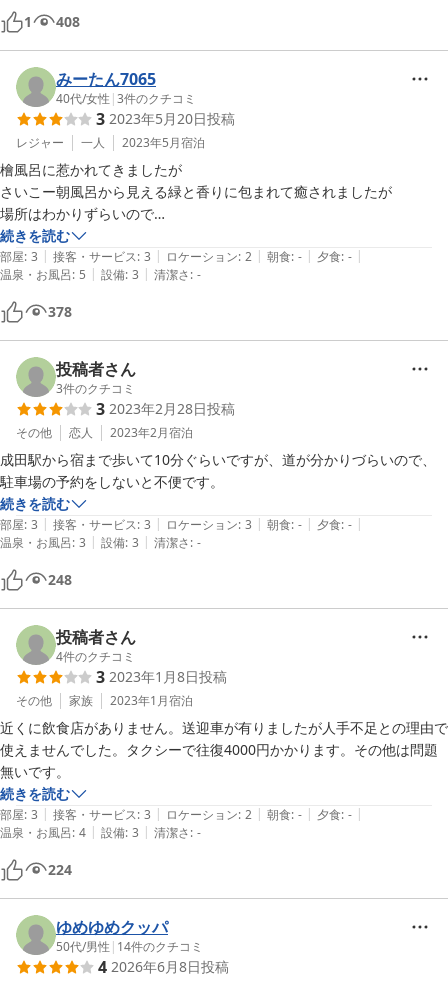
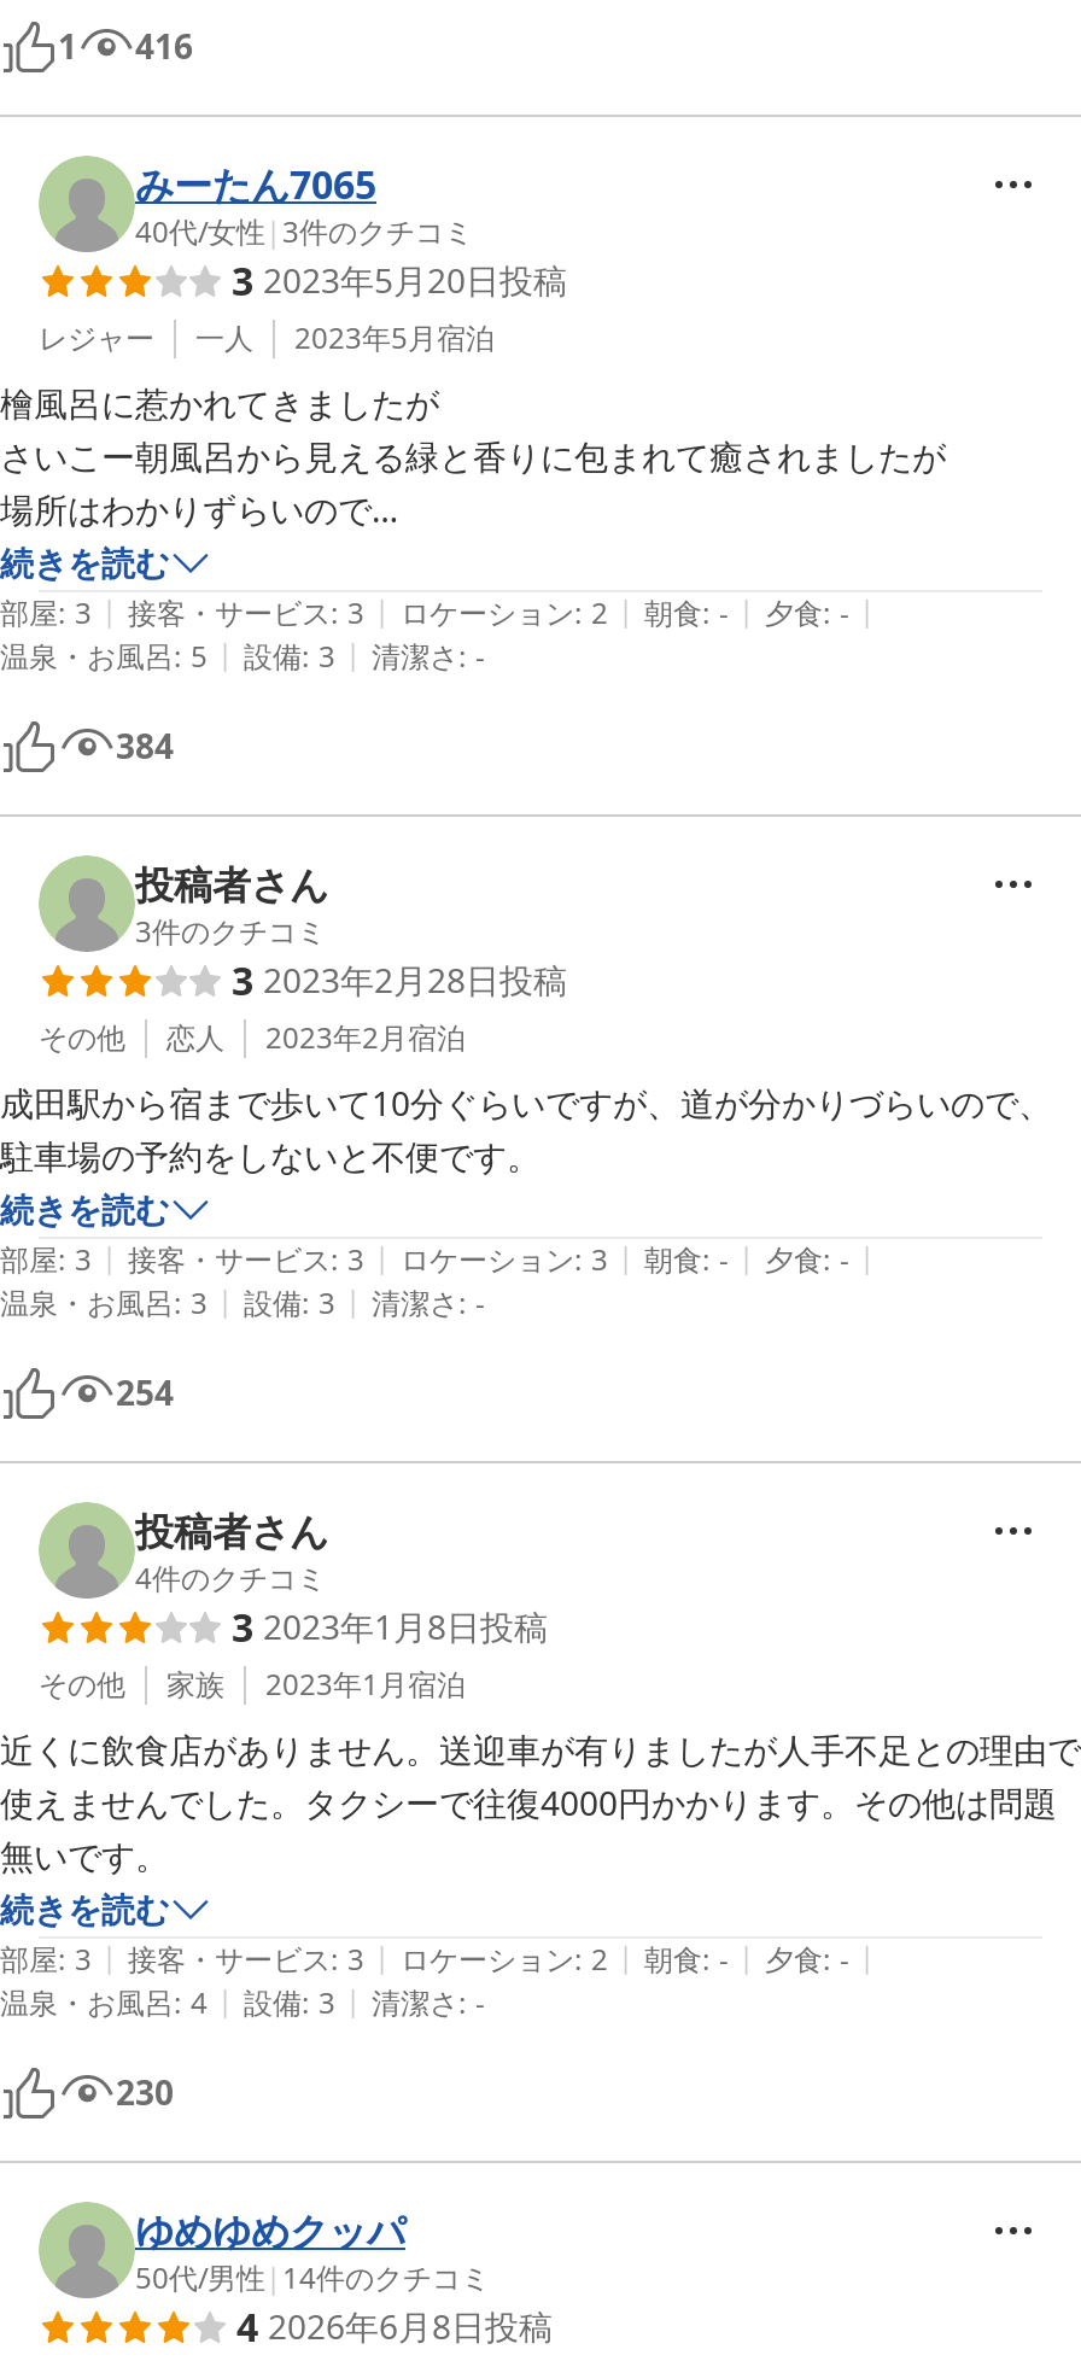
[24,12,80,31] 1 408 -> [58,23,193,69] 1 416
[48,302,72,321] 378 -> [116,723,174,769] 384
[48,570,72,589] 248 -> [116,1369,174,1415] 254
[48,860,72,879] 224 -> [116,2069,174,2115] 230

